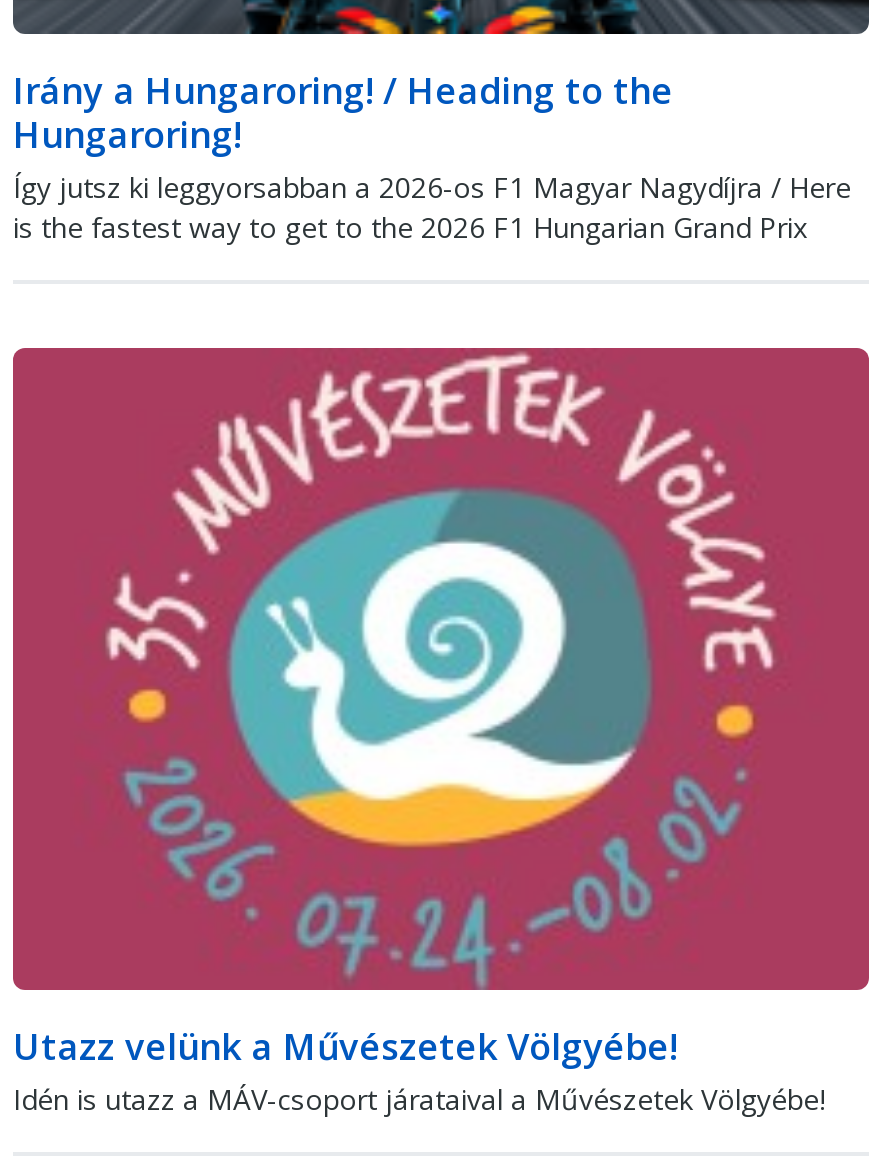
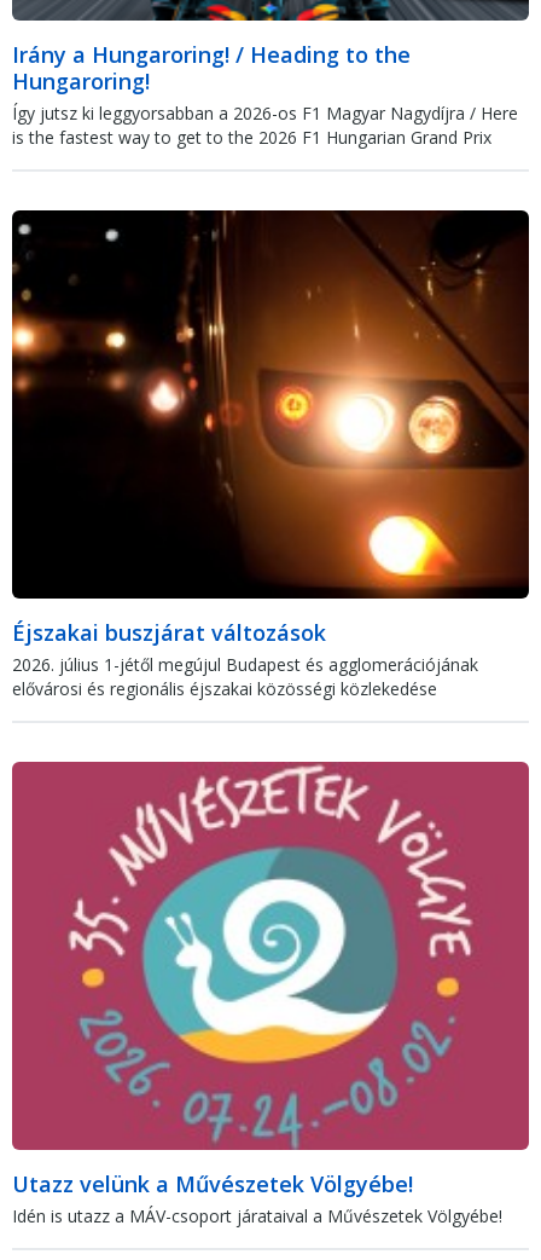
none -> [11,209,530,700] [image] | Éjszakai buszjárat változások | 2026. július 1-jétől megújul Budapest és agglomerációjának | elővárosi és regionális éjszakai közösségi közlekedése

